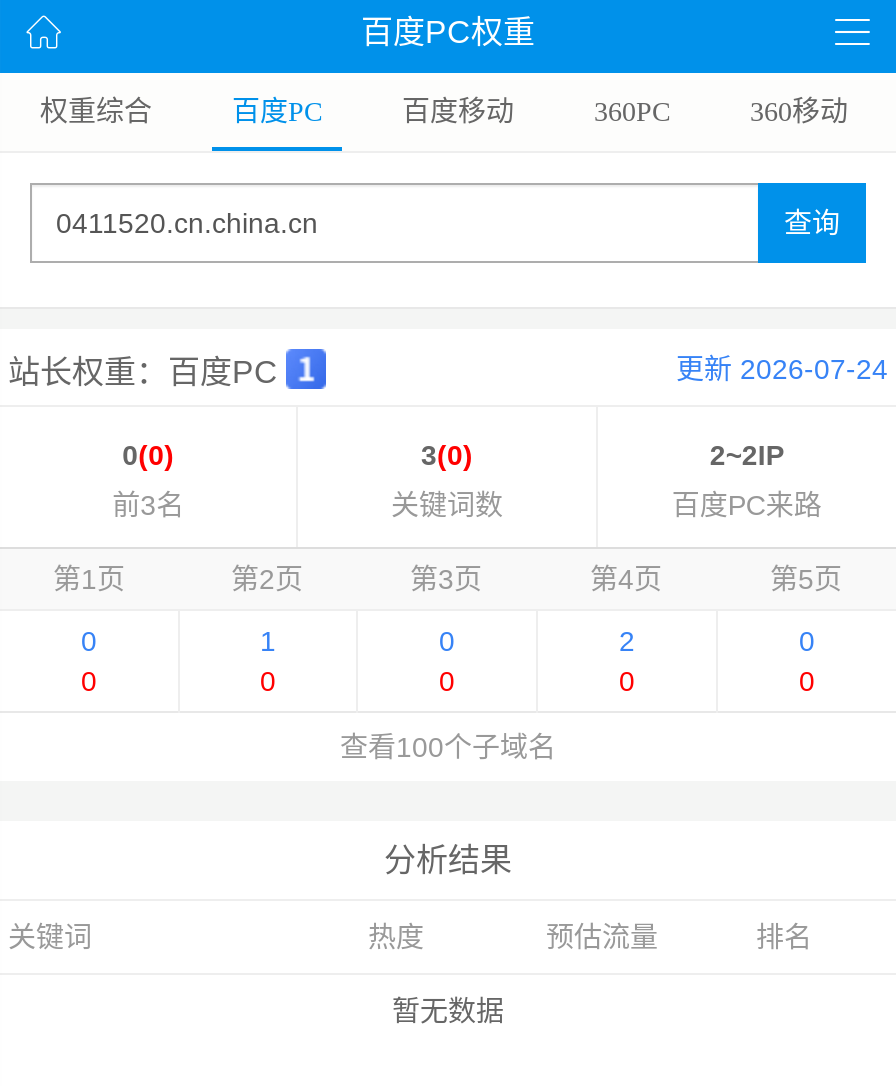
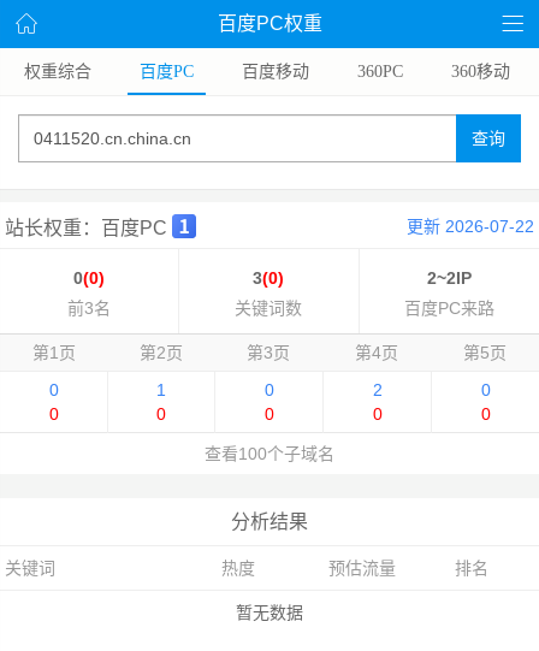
[676,354,888,386] 更新 2026-07-24 -> [407,217,534,236] 更新 2026-07-22

